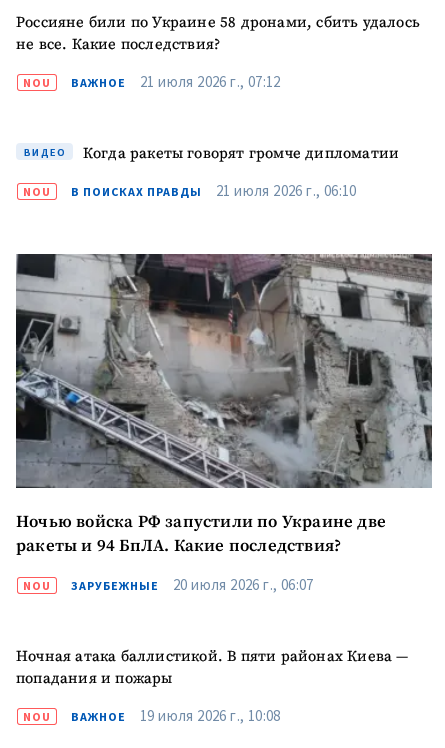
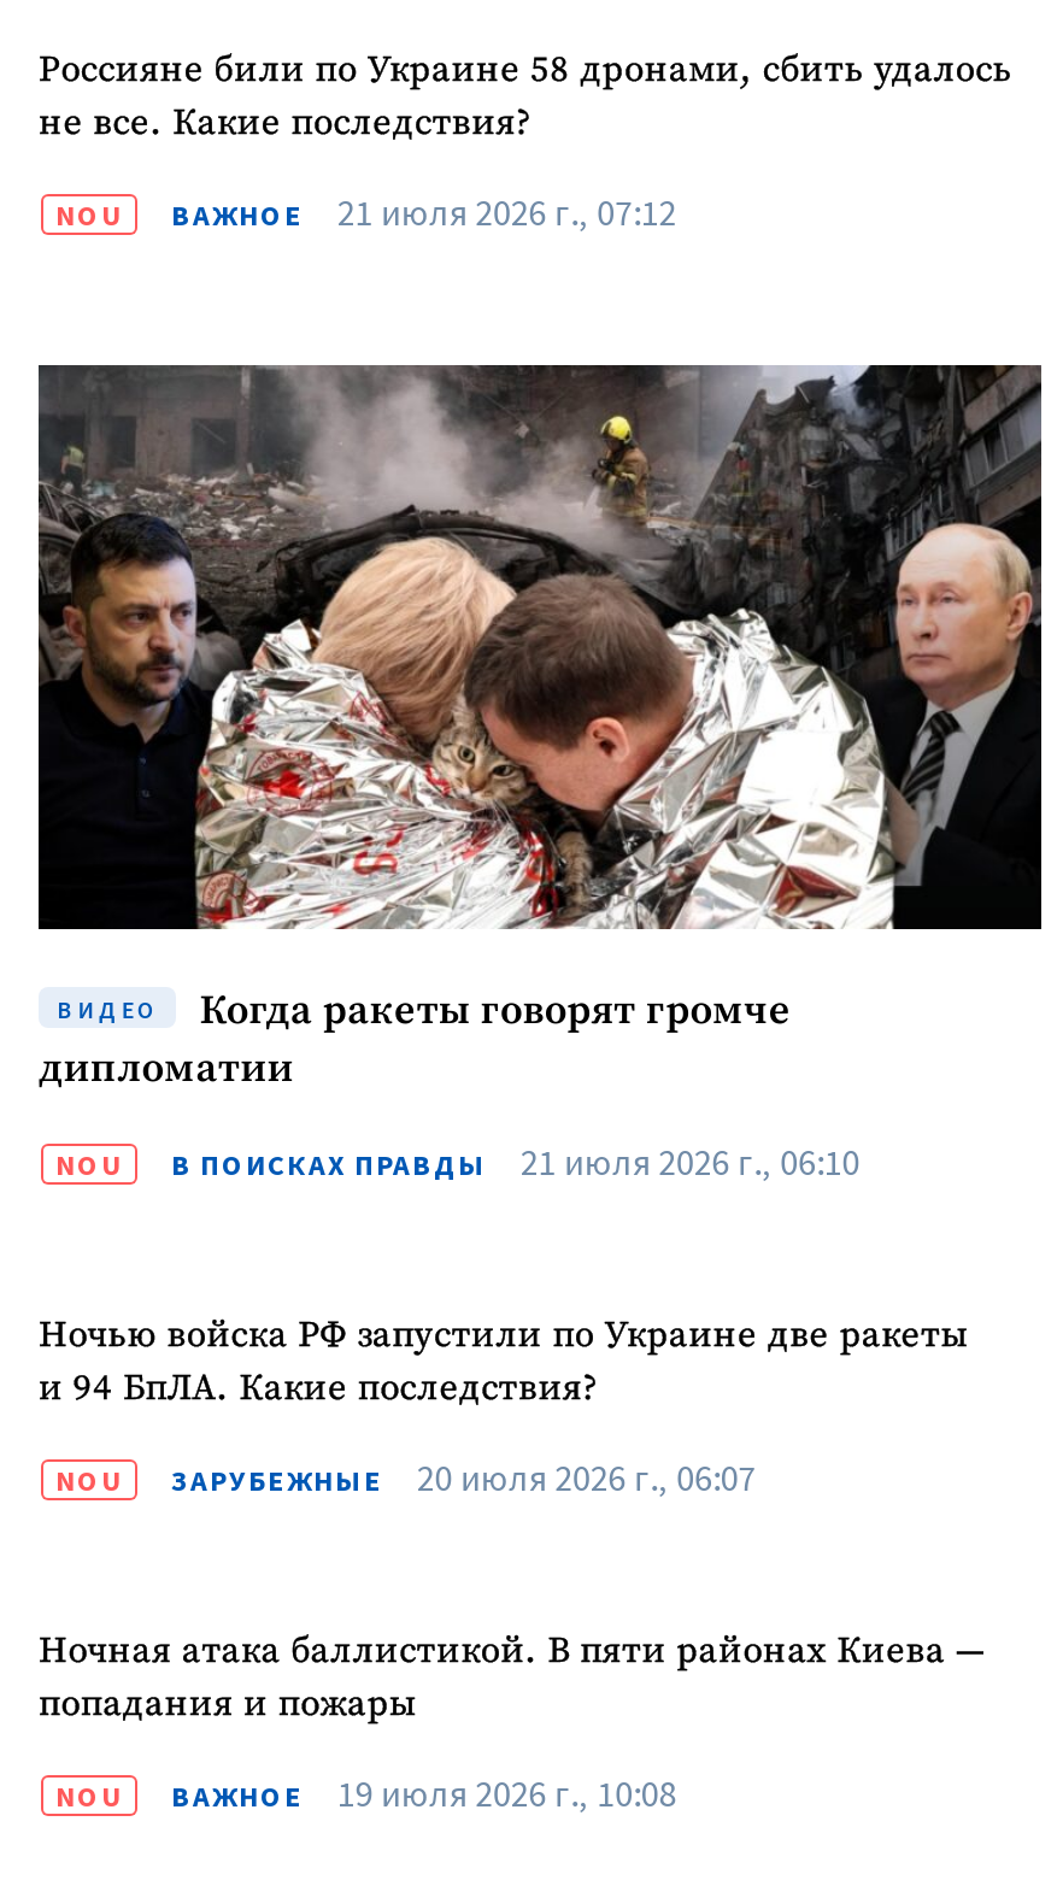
moved [23,146,66,159] -> [57,993,160,1025]: ВИДЕО
moved [23,181,357,200] -> [55,1138,860,1184]: NOU | В ПОИСКАХ ПРАВДЫ | 21 июля 2026 г., 06:10
[15,253,433,489] [image] -> [36,362,1044,933] [image]

